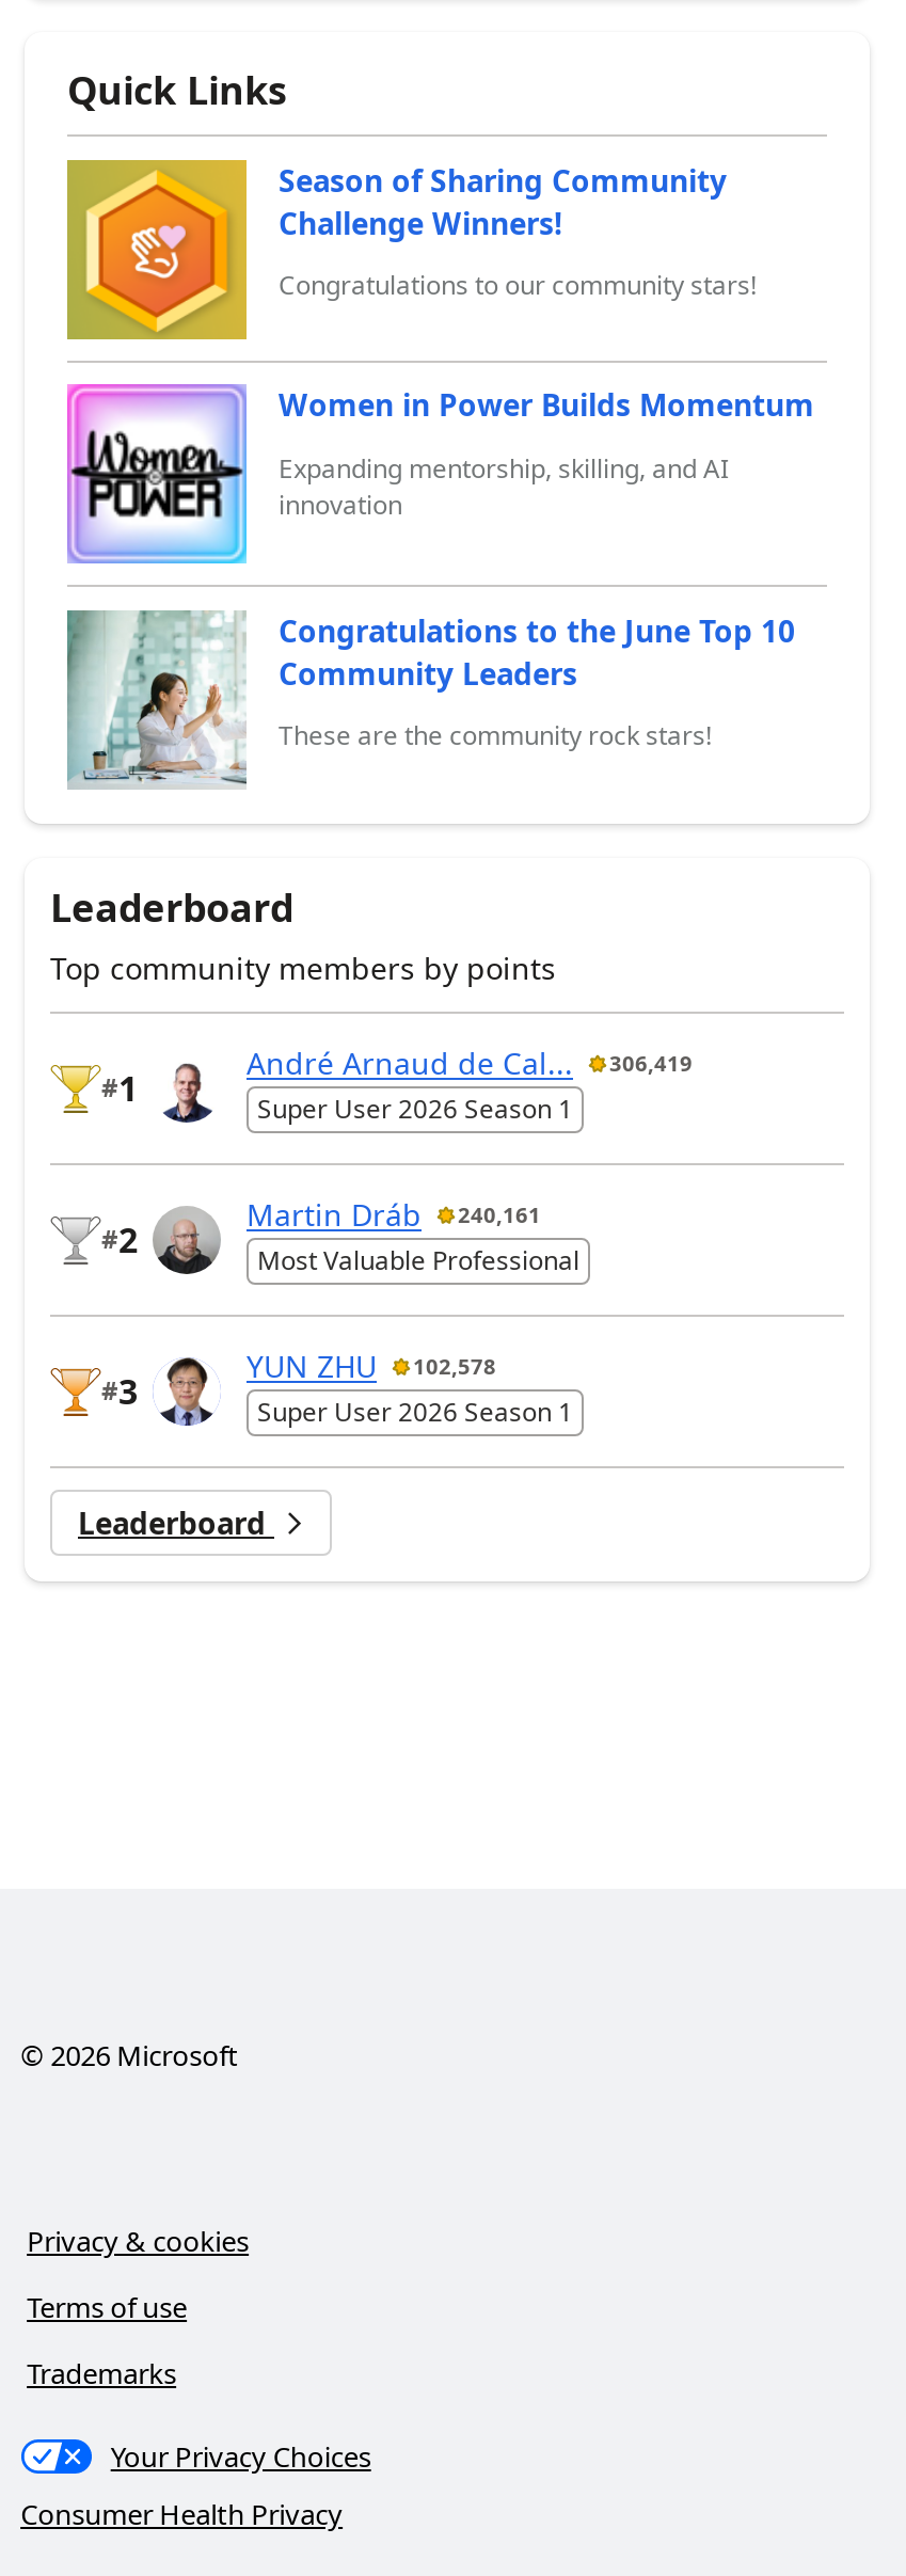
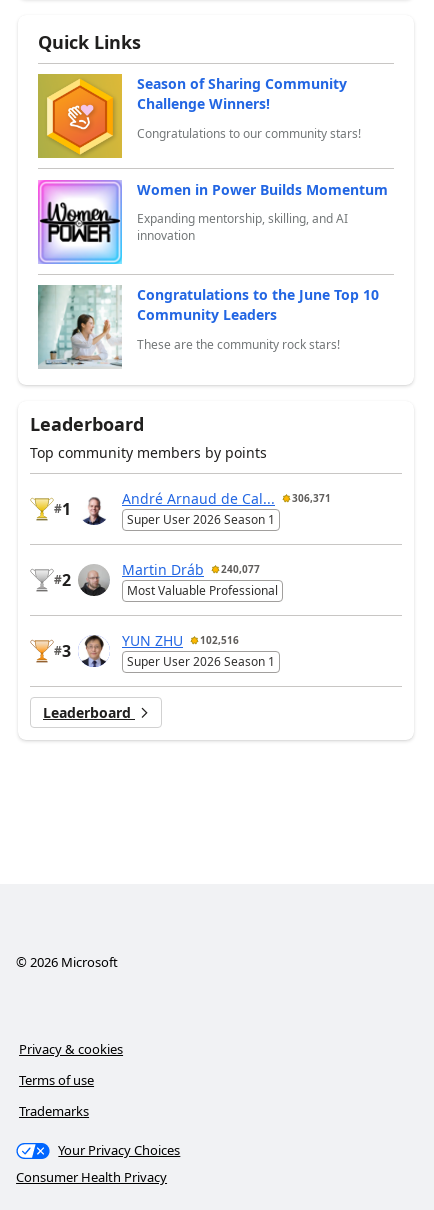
[247,1043,693,1084] André Arnaud de Cal... 306,419 -> [122,489,331,508] André Arnaud de Cal... 306,371
[247,1195,541,1235] Martin Dráb 240,161 -> [122,560,260,579] Martin Dráb 240,077
[247,1346,496,1387] YUN ZHU 102,578 -> [122,631,239,650] YUN ZHU 102,516

